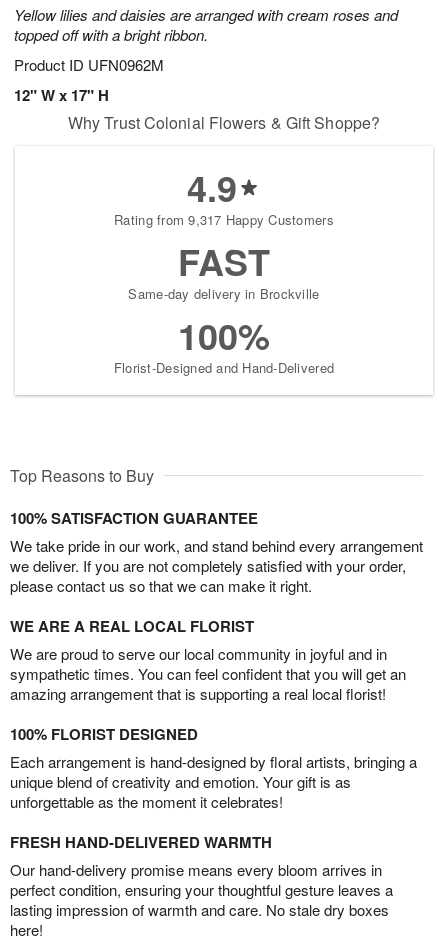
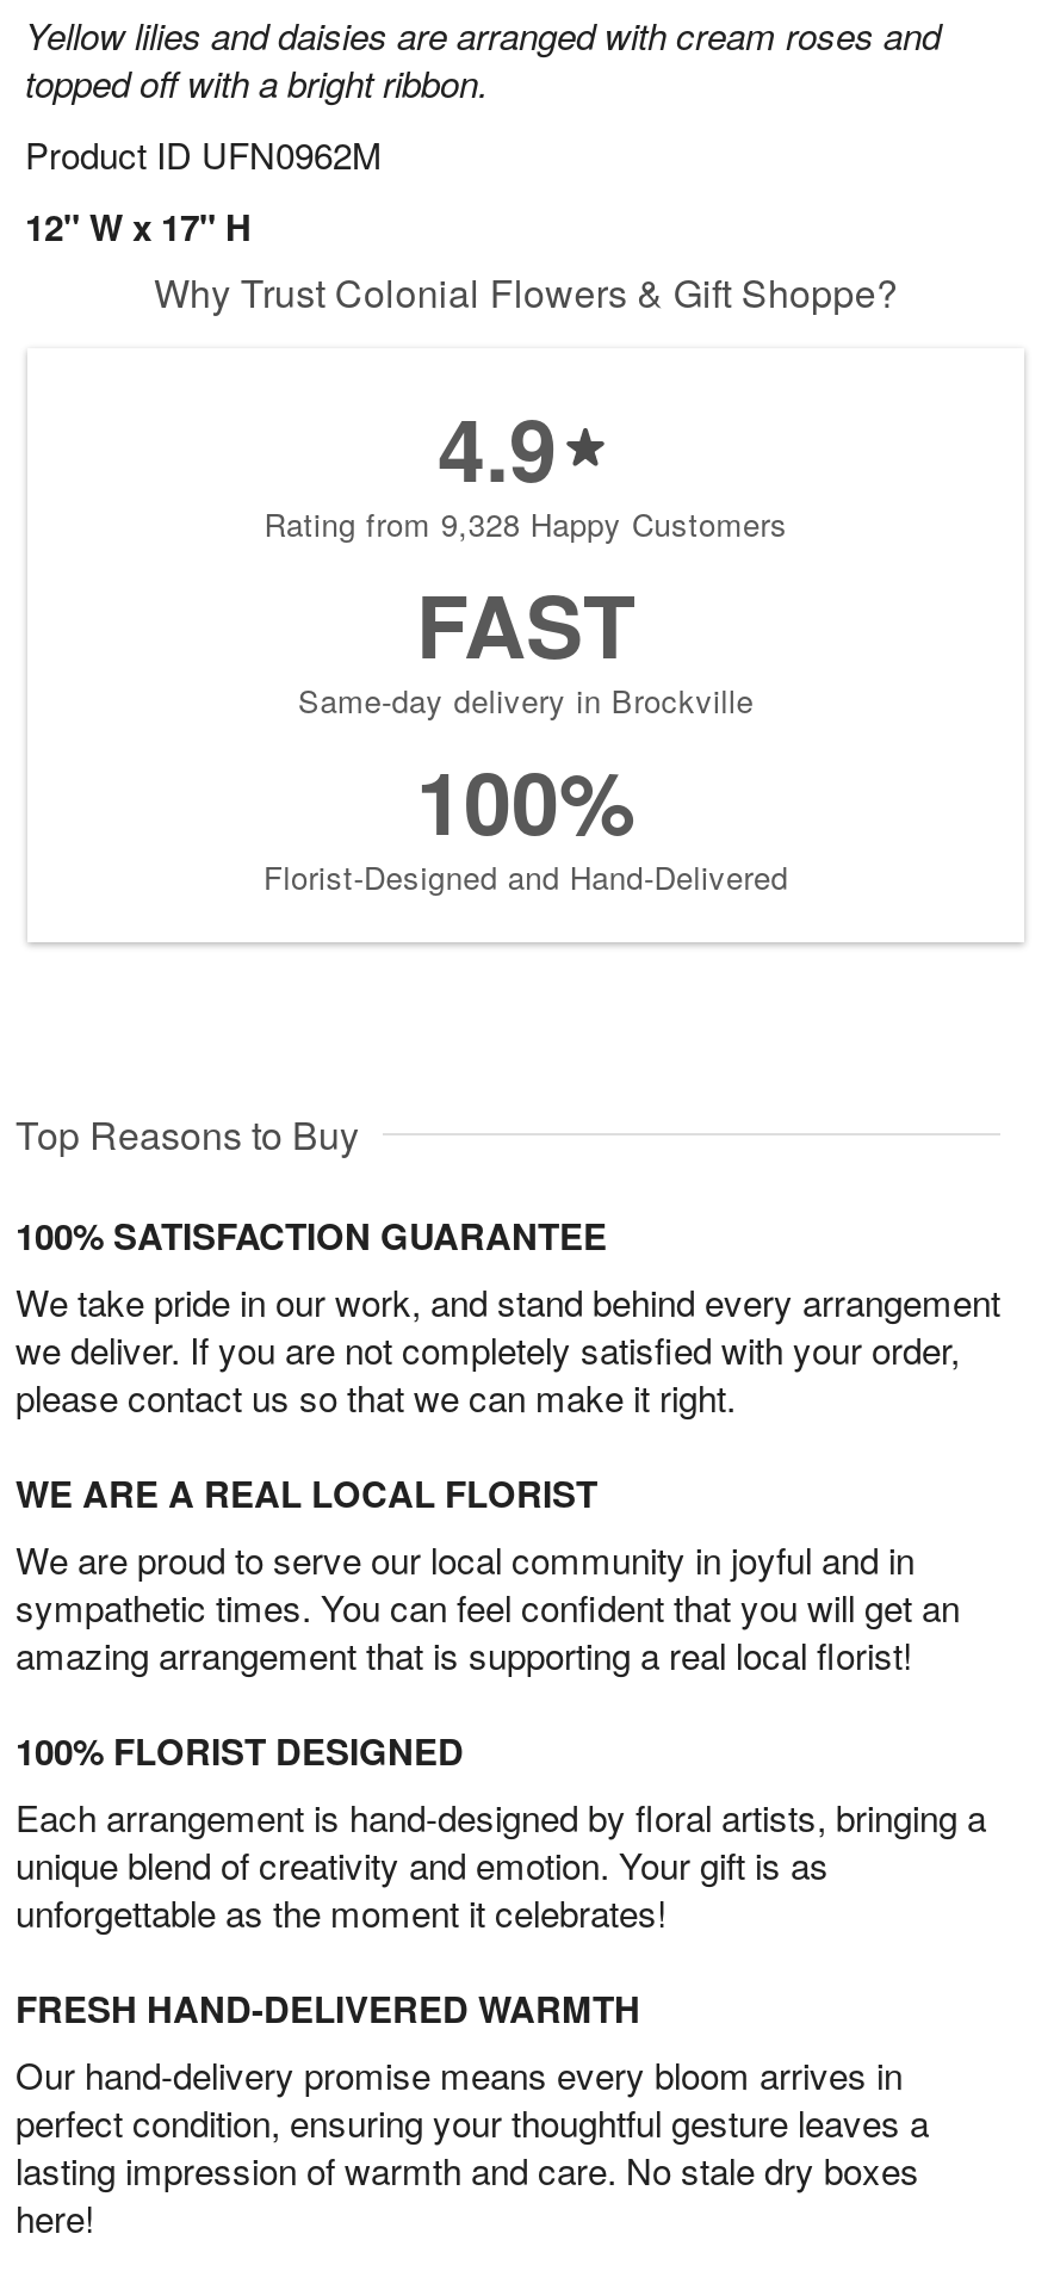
[114,210,334,229] Rating from 9,317 Happy Customers -> [264,502,788,547] Rating from 9,328 Happy Customers

